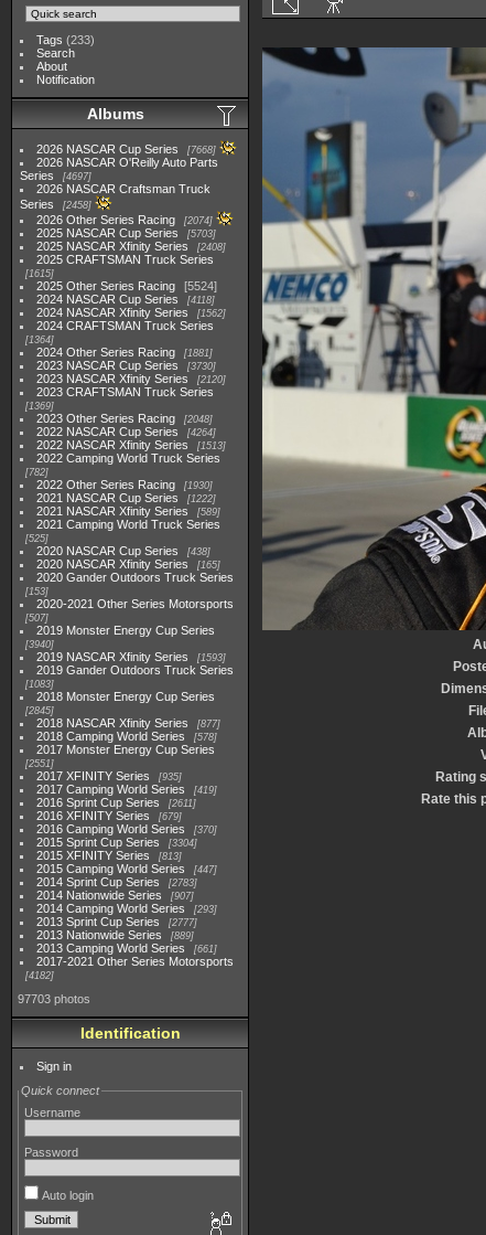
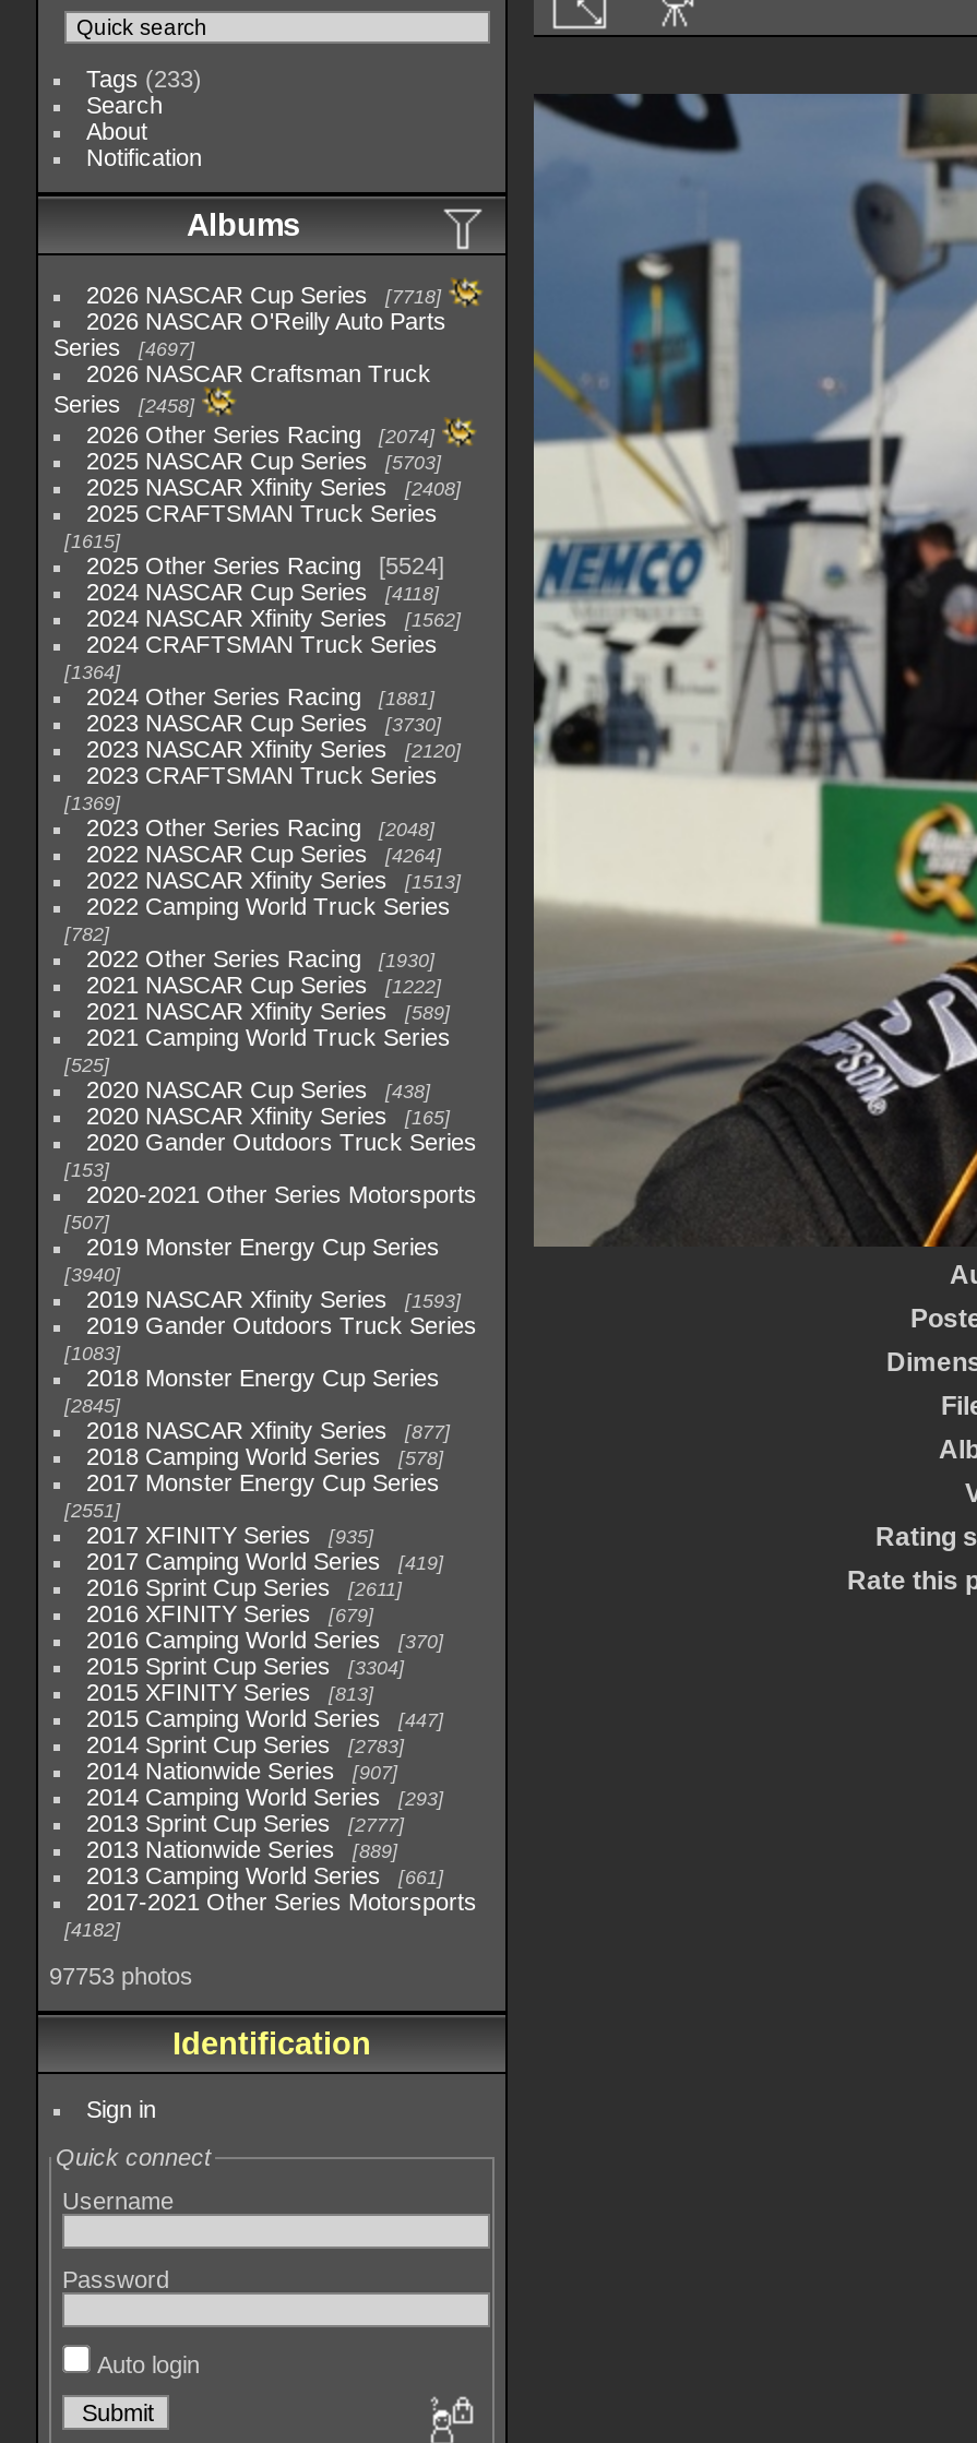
[36,142,213,156] 2026 NASCAR Cup Series 7668 -> [86,282,436,308] 2026 NASCAR Cup Series 7718
[18,992,90,1005] 97703 photos -> [49,1963,193,1989] 97753 photos

